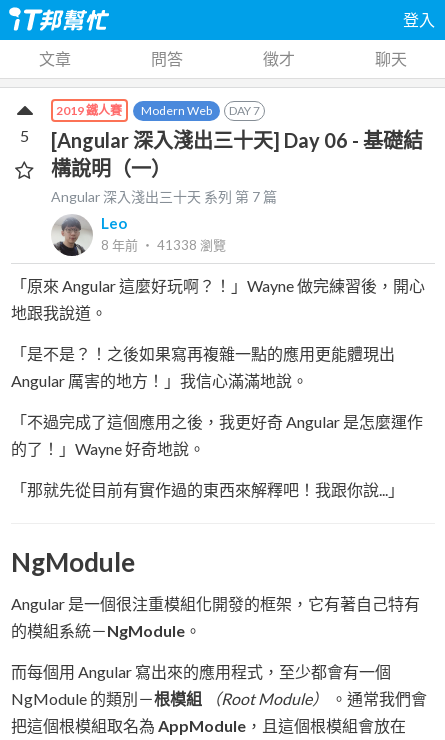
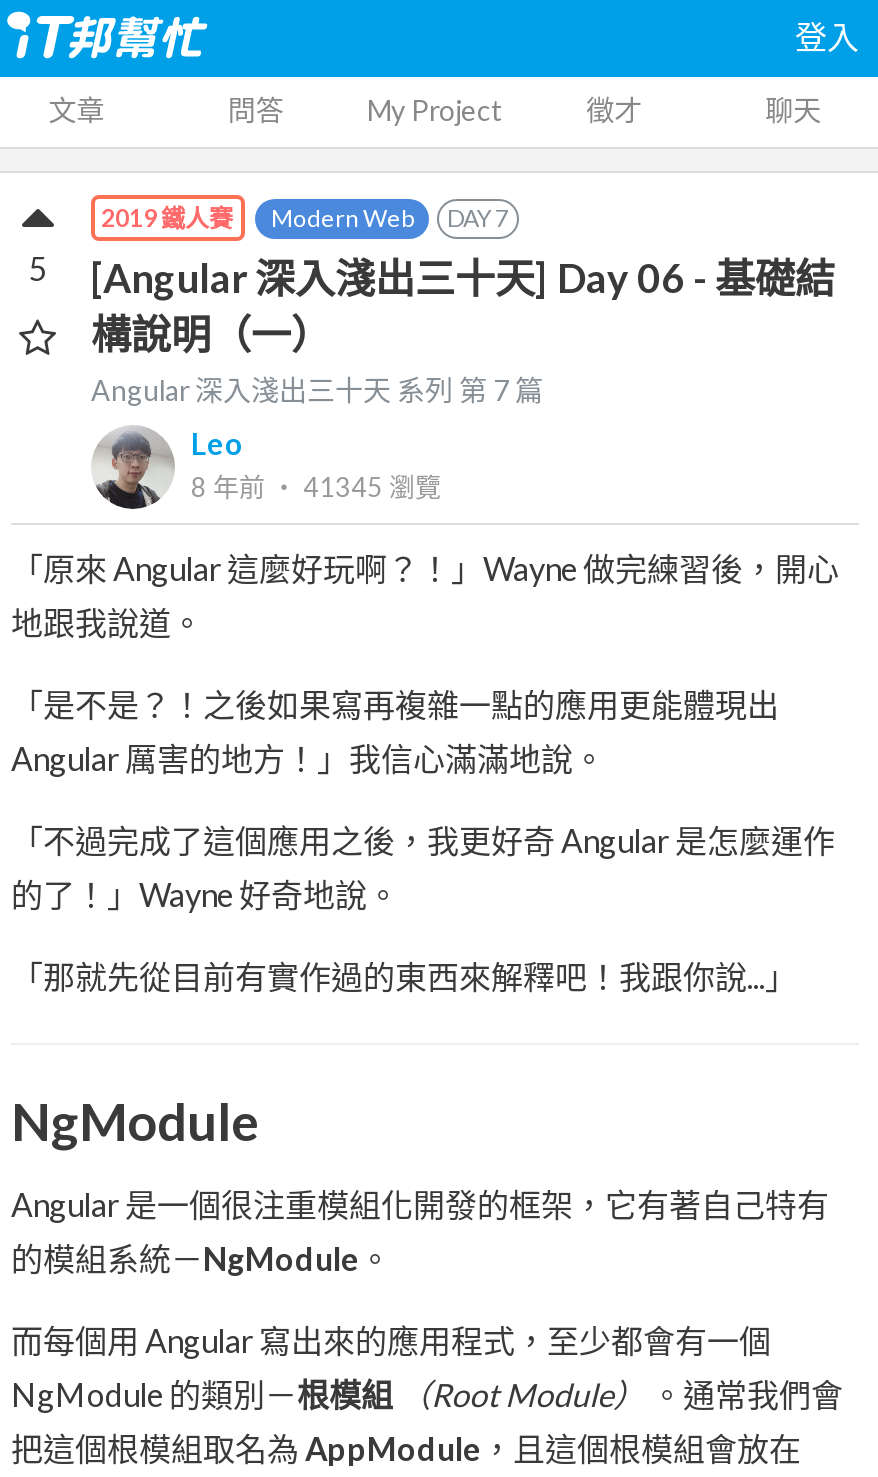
none -> [367,93,503,127] My Project
[101,237,226,253] 8 年前‧ 41338瀏覽 -> [191,472,441,504] 8 年前‧ 41345瀏覽

